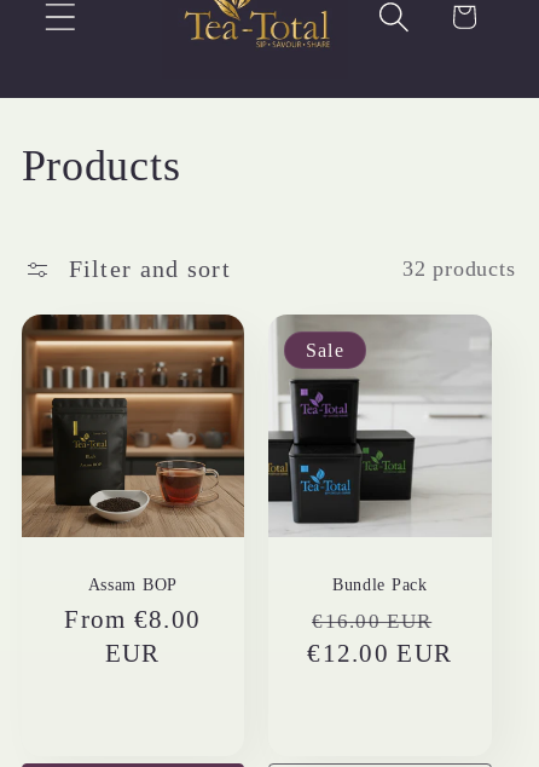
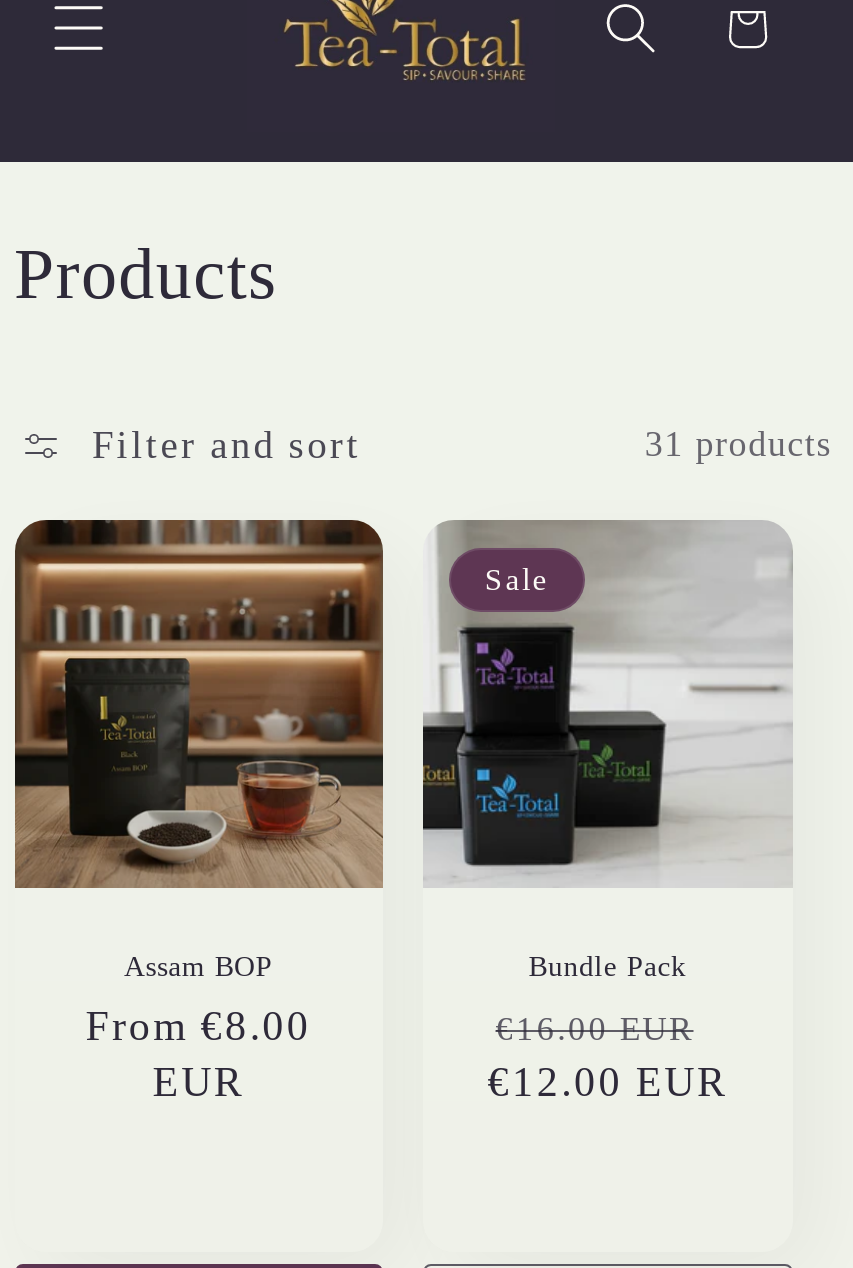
[402,256,515,281] 32 products -> [645,424,832,464] 31 products

